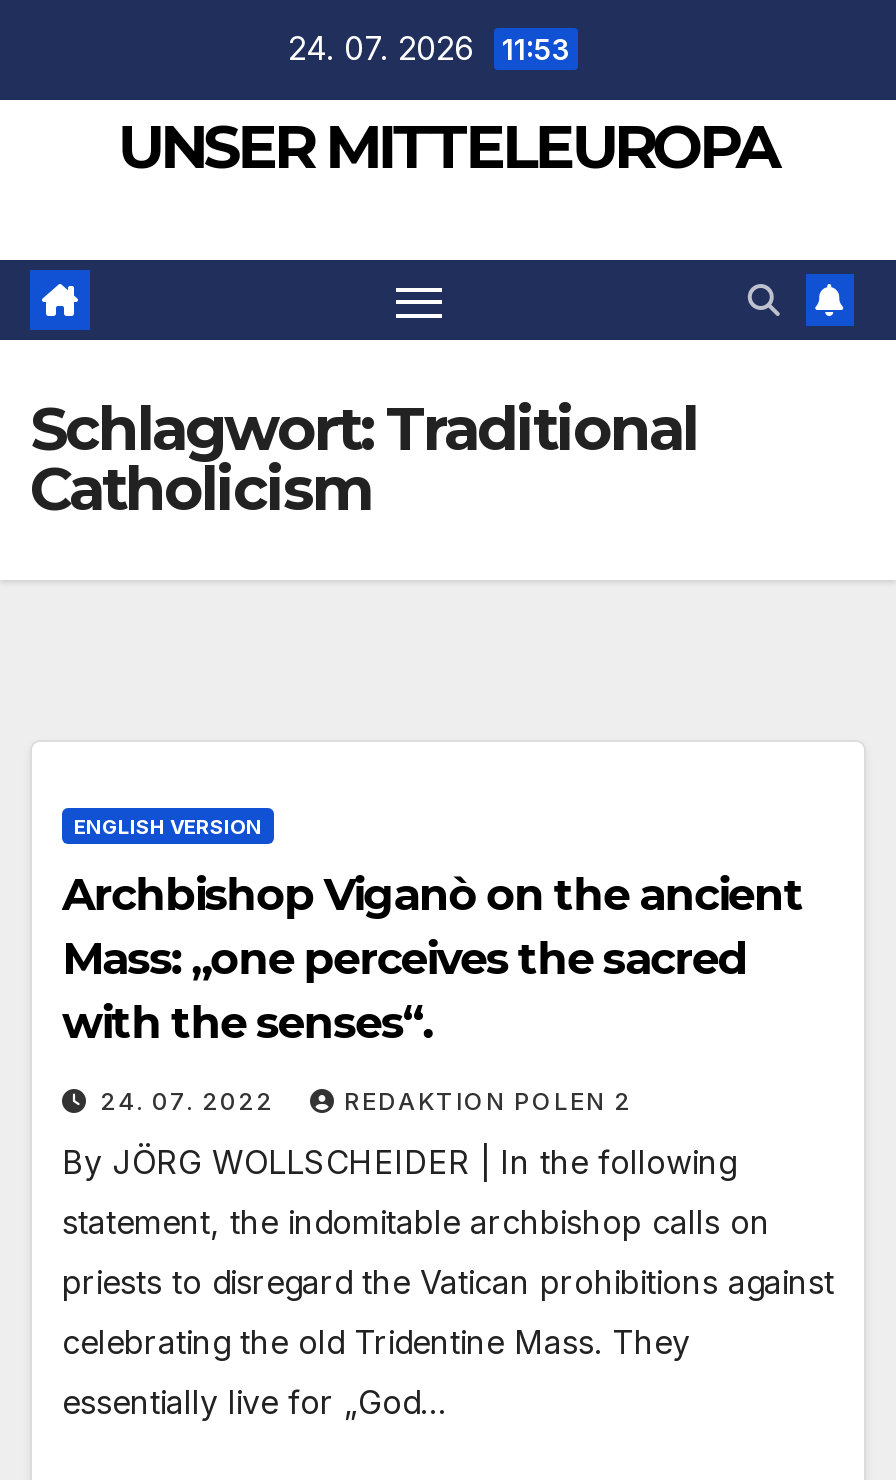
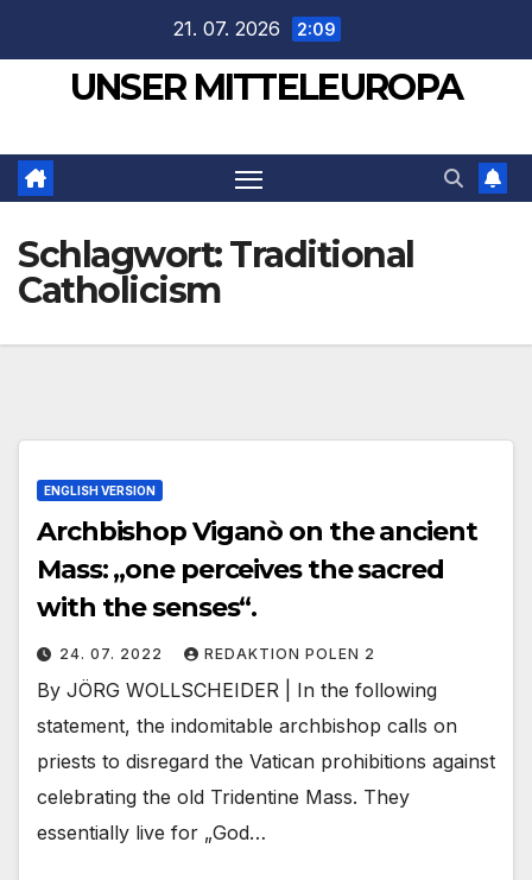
[288,28,570,68] 24. 07. 2026 11:53 -> [173,17,336,40] 21. 07. 2026 2:09

